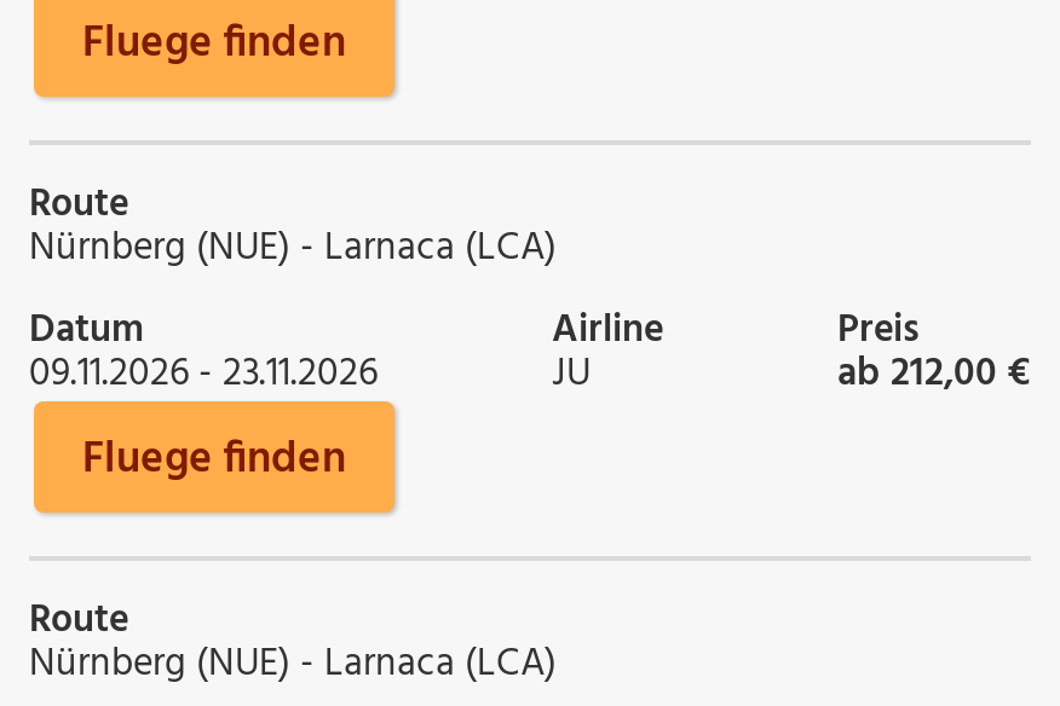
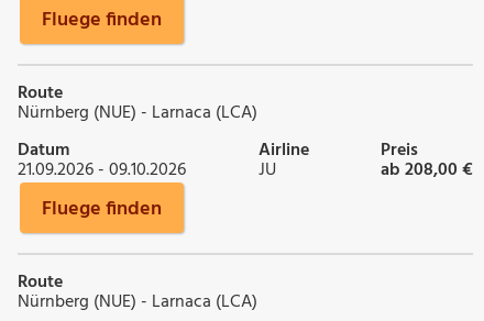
[29,343,378,406] 09.11.2026 - 23.11.2026 -> [18,156,186,185] 21.09.2026 - 09.10.2026
[837,343,1031,406] ab 212,00 € -> [381,156,473,185] ab 208,00 €

